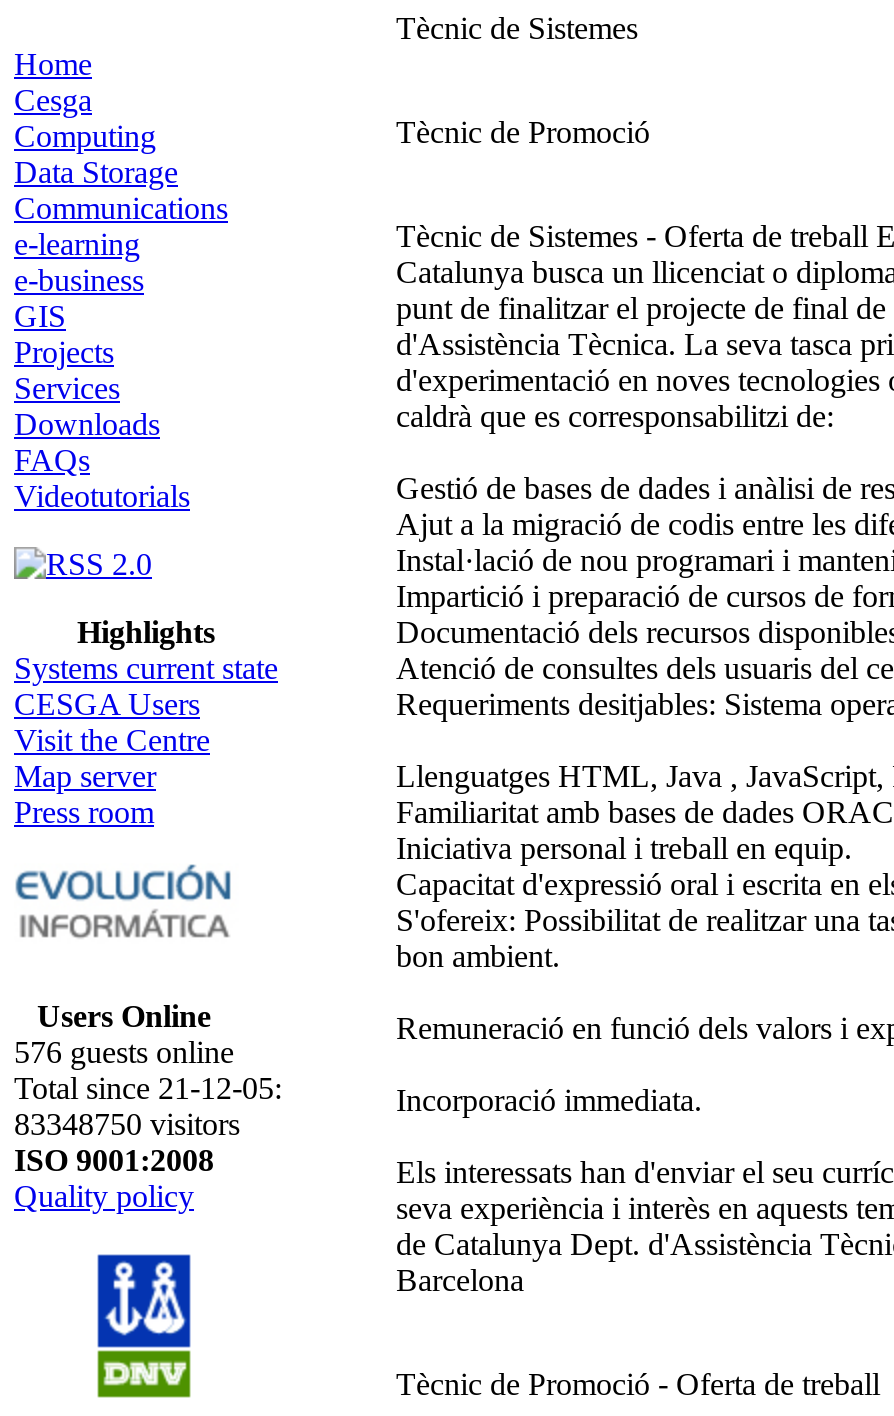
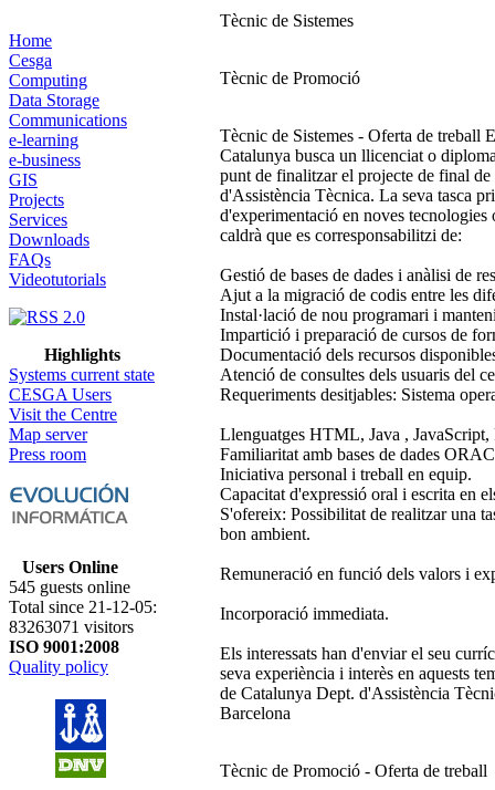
[14,1035,234,1069] 576 guests online -> [9,578,130,596] 545 guests online
[14,1107,240,1141] 83348750 visitors -> [9,617,134,636] 83263071 visitors

